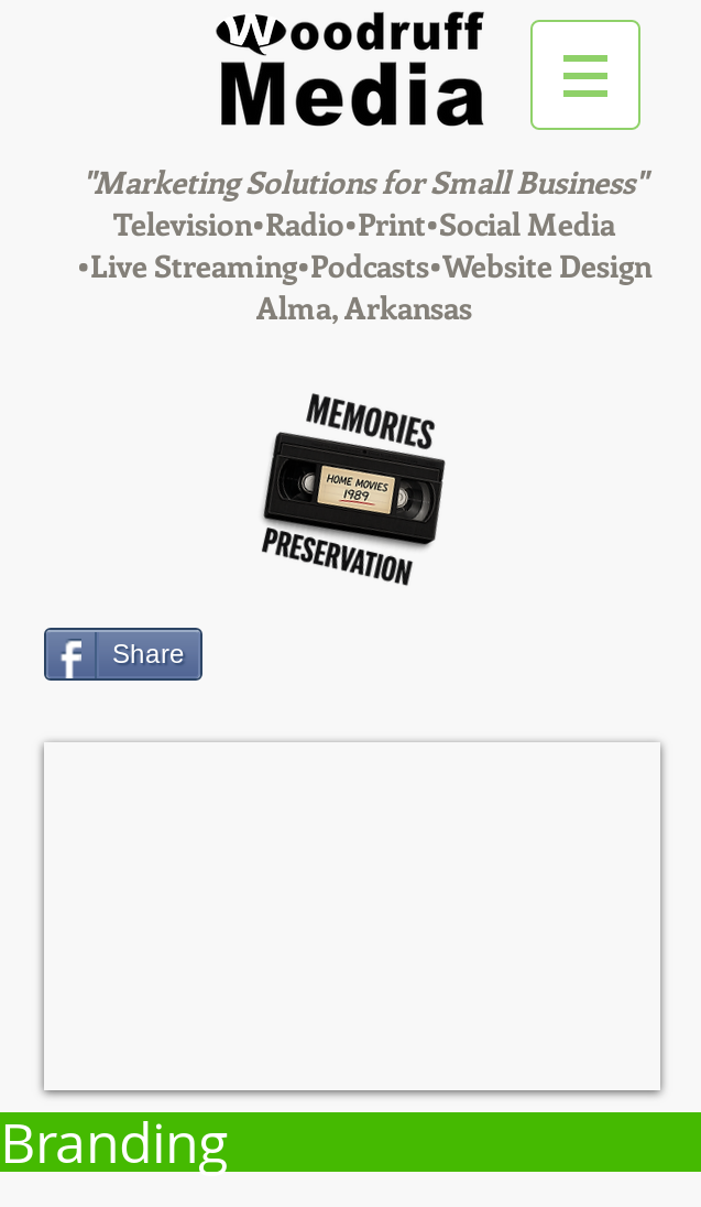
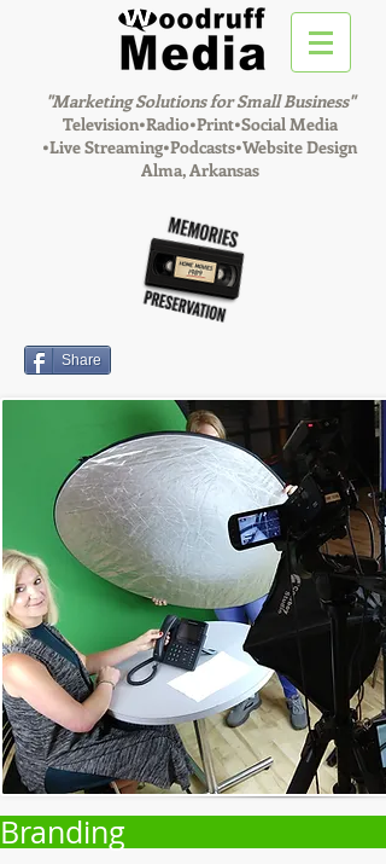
none -> [4,399,382,799] [image]

